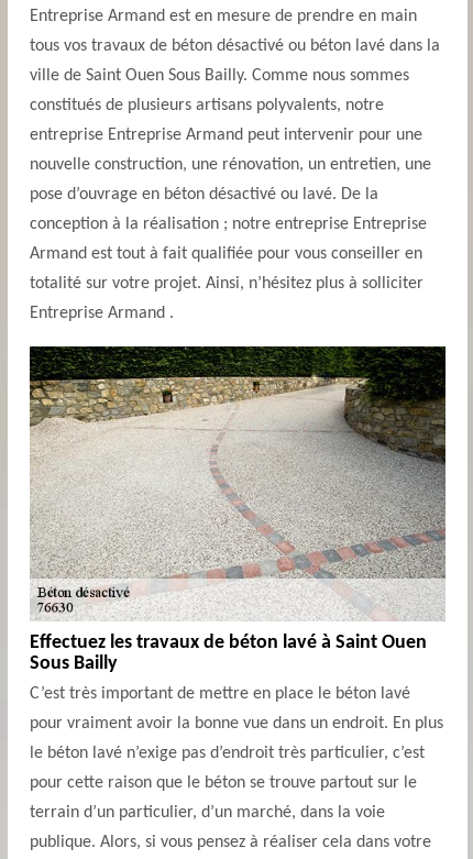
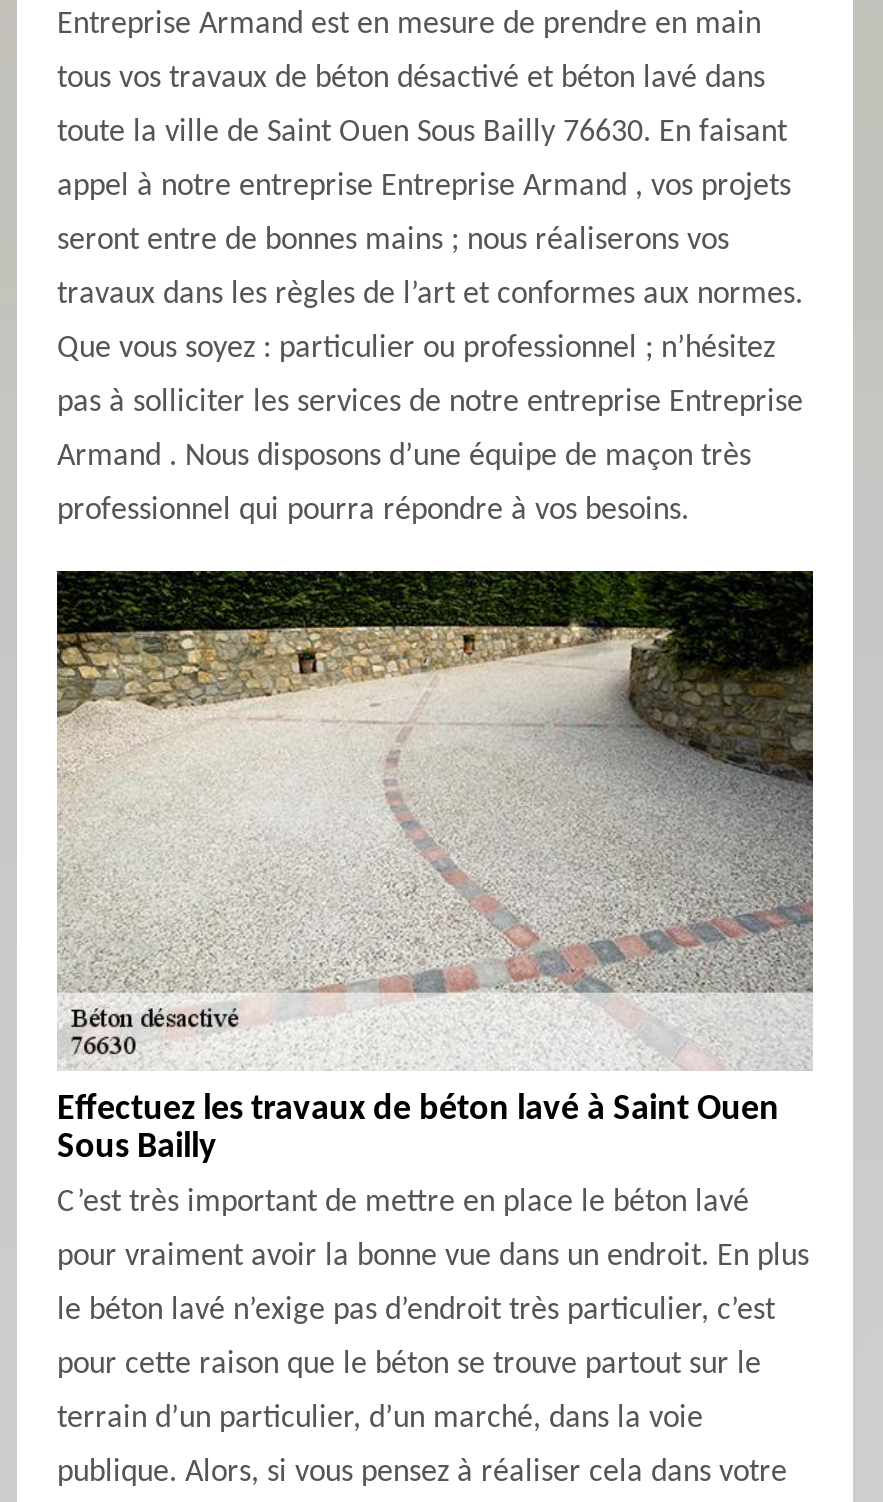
[30,37,440,322] tous vos travaux de béton désactivé ou béton lavé dans la | ville de Saint Ouen Sous Bailly. Comme nous sommes | constitués de plusieurs artisans polyvalents, notre | entreprise Entreprise Armand peut intervenir pour une | nouvelle construction, une rénovation, un entretien, une | pose d’ouvrage en béton désactivé ou lavé. De la | conception à la réalisation ; notre entreprise Entreprise | Armand est tout à fait qualifiée pour vous conseiller en | totalité sur votre projet. Ainsi, n’hésitez plus à solliciter | Entreprise Armand . -> [57,63,803,527] tous vos travaux de béton désactivé et béton lavé dans | toute la ville de Saint Ouen Sous Bailly 76630. En faisant | appel à notre entreprise Entreprise Armand , vos projets | seront entre de bonnes mains ; nous réaliserons vos | travaux dans les règles de l’art et conformes aux normes. | Que vous soyez : particulier ou professionnel ; n’hésitez | pas à solliciter les services de notre entreprise Entreprise | Armand . Nous disposons d’une équipe de maçon très | professionnel qui pourra répondre à vos besoins.

